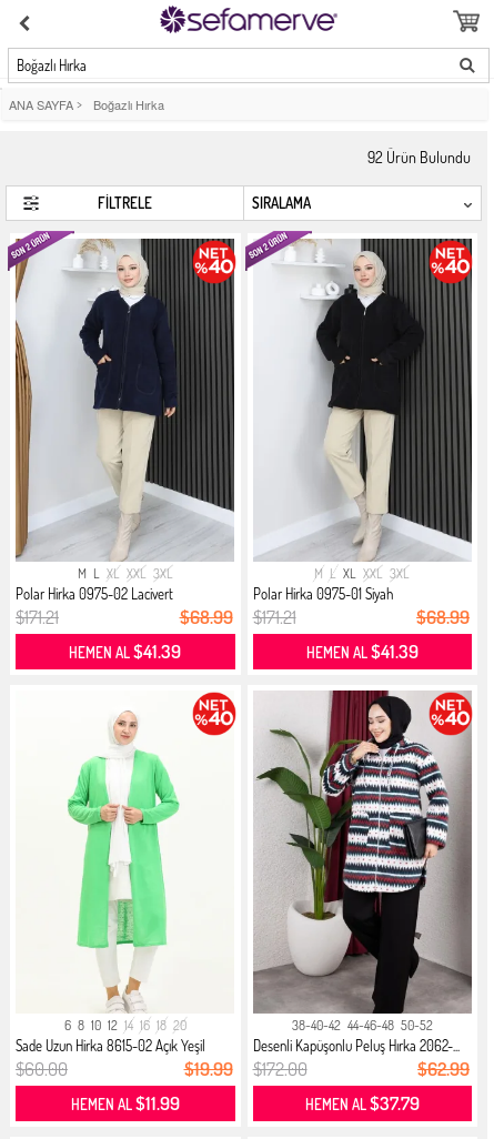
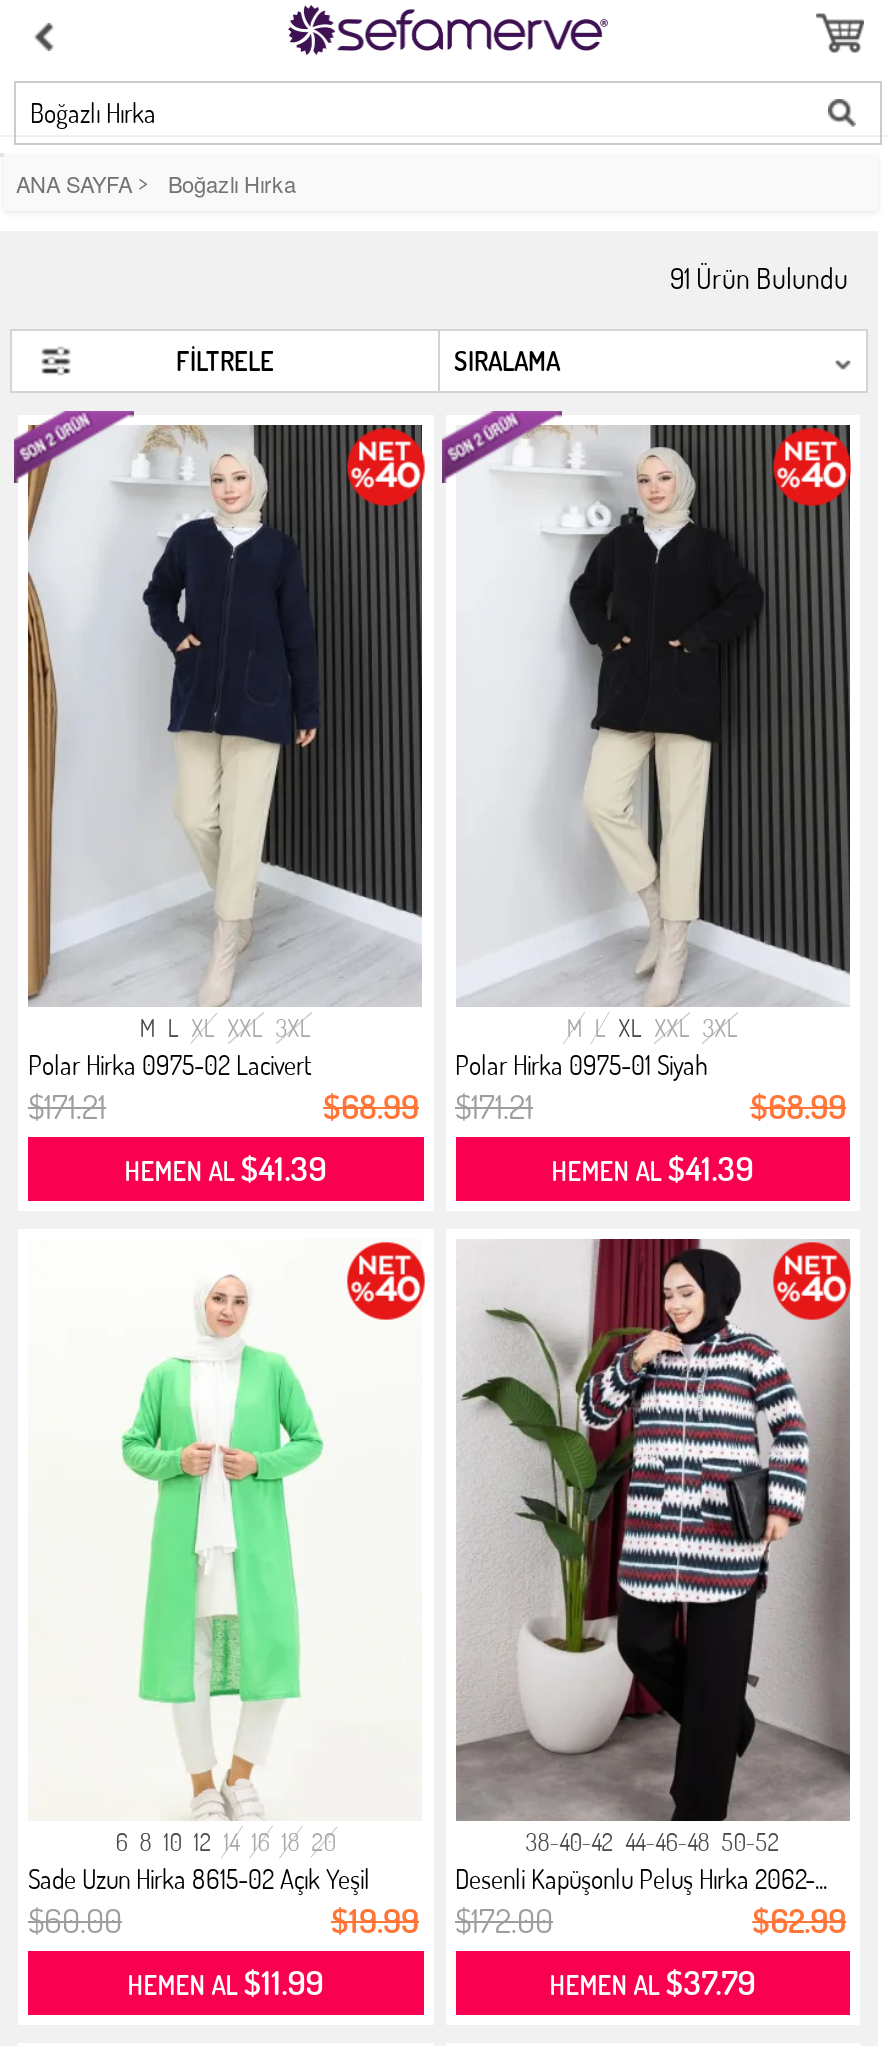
[367,148,471,167] 92 Ürün Bulundu -> [670,261,848,295] 91 Ürün Bulundu

